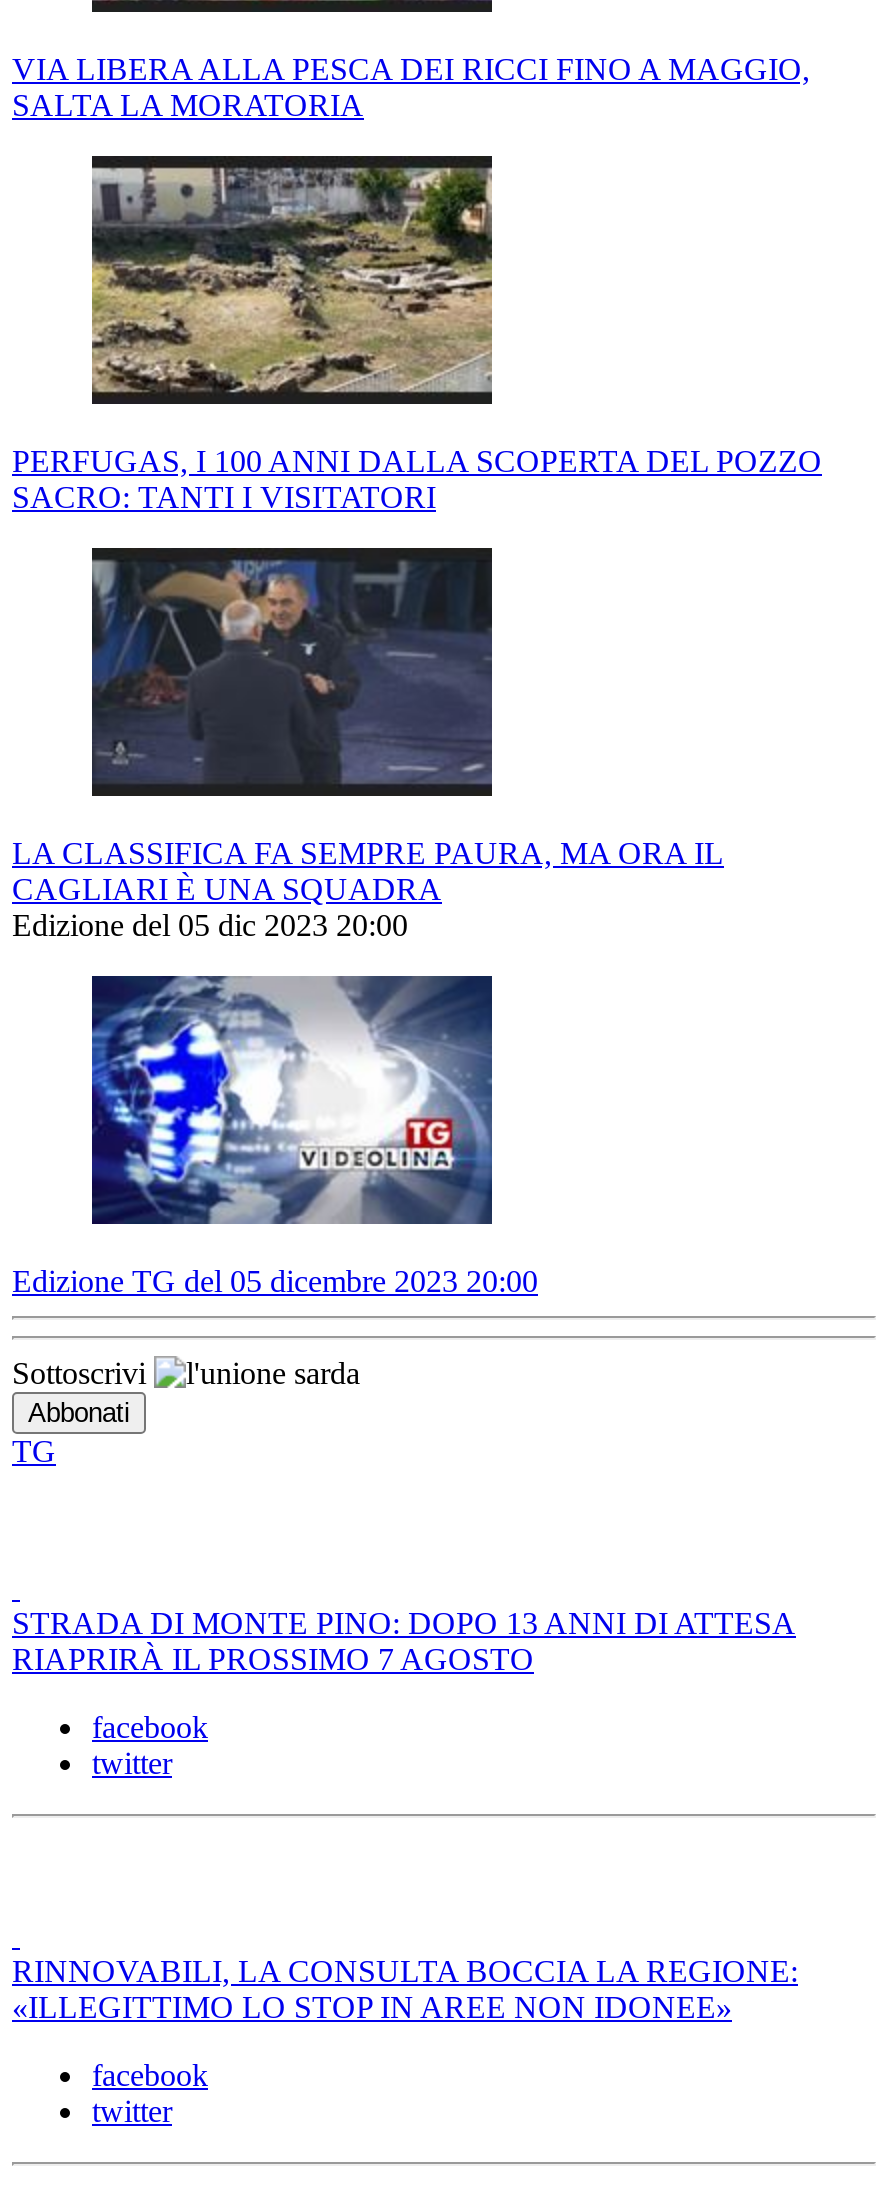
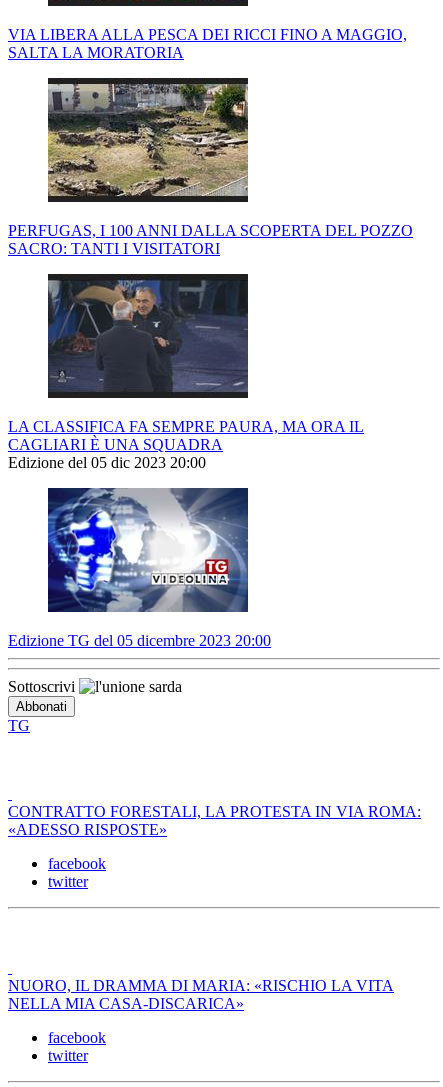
[12,1607,796,1677] STRADA DI MONTE PINO: DOPO 13 ANNI DI ATTESA | RIAPRIRÀ IL PROSSIMO 7 AGOSTO -> [8,803,421,838] CONTRATTO FORESTALI, LA PROTESTA IN VIA ROMA: | «ADESSO RISPOSTE»
[12,1955,798,2025] RINNOVABILI, LA CONSULTA BOCCIA LA REGIONE: | «ILLEGITTIMO LO STOP IN AREE NON IDONEE» -> [8,977,394,1012] NUORO, IL DRAMMA DI MARIA: «RISCHIO LA VITA | NELLA MIA CASA-DISCARICA»

